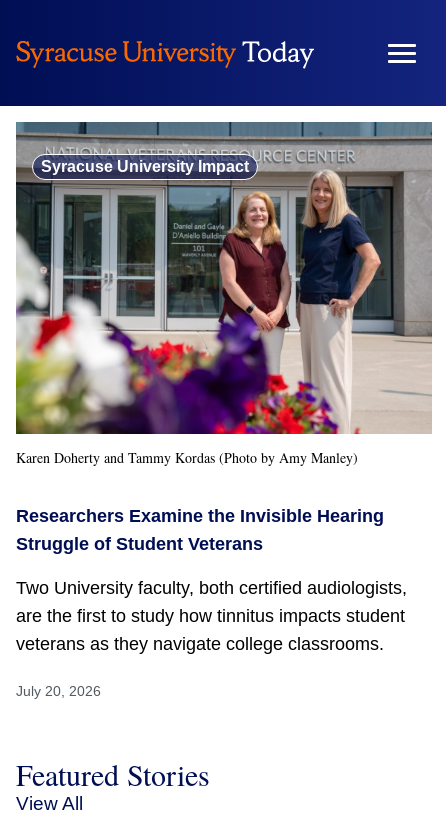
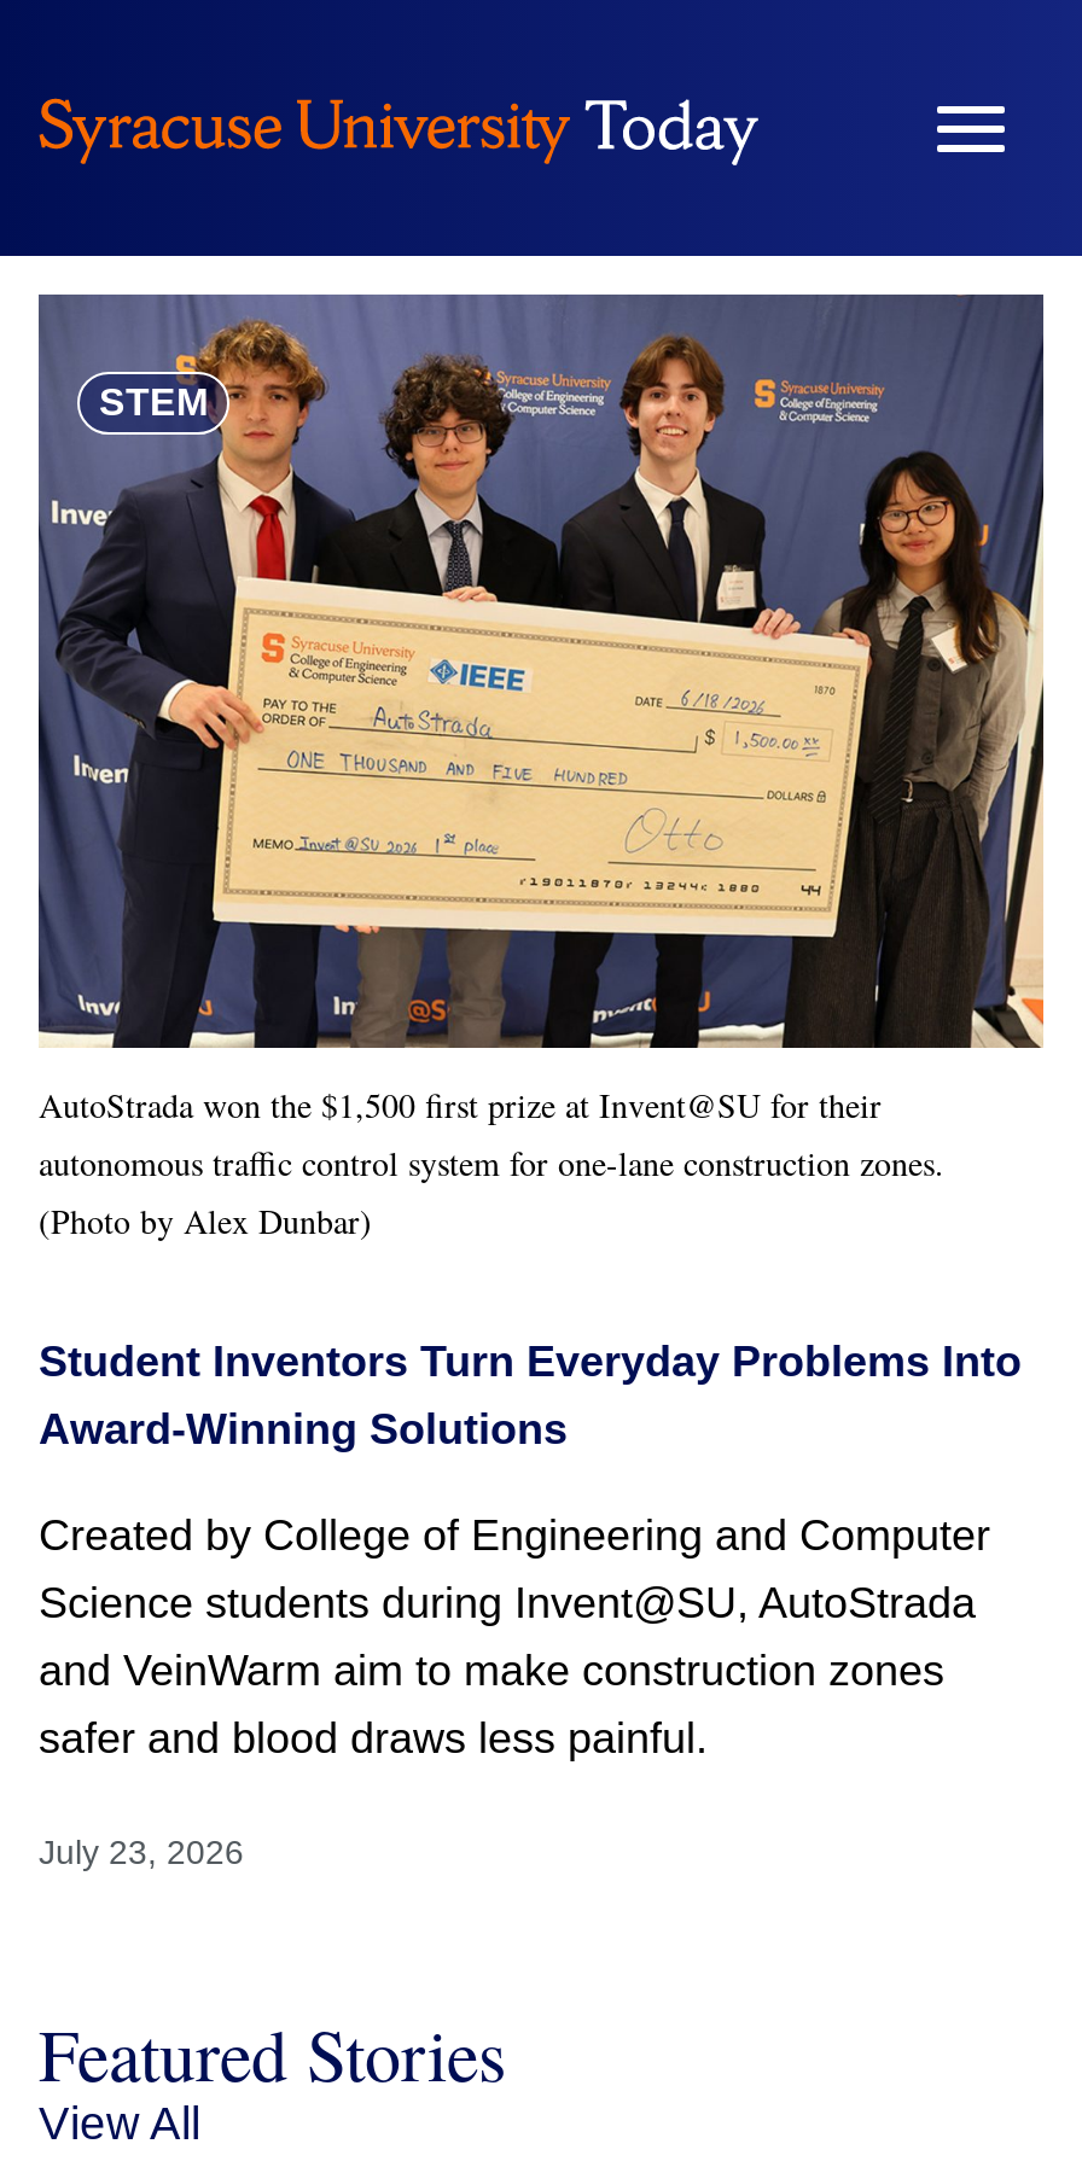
[15,122,432,435] [image] | Syracuse University Impact -> [36,295,1046,1050] [image] | STEM
[16,448,358,467] Karen Doherty and Tammy Kordas (Photo by Amy Manley) -> [39,1082,944,1243] AutoStrada won the $1,500 first prize at Invent@SU for their | autonomous traffic control system for one-lane construction zones. | (Photo by Alex Dunbar)
[16,506,384,554] Researchers Examine the Invisible Hearing | Struggle of Student Veterans -> [39,1338,1022,1453] Student Inventors Turn Everyday Problems Into | Award-Winning Solutions
[16,578,407,654] Two University faculty, both certified audiologists, | are the first to study how tinnitus impacts student | veterans as they navigate college classrooms. -> [39,1511,990,1763] Created by College of Engineering and Computer | Science students during Invent@SU, AutoStrada | and VeinWarm aim to make construction zones | safer and blood draws less painful.
[16,683,101,699] July 20, 2026 -> [39,1833,244,1871] July 23, 2026

